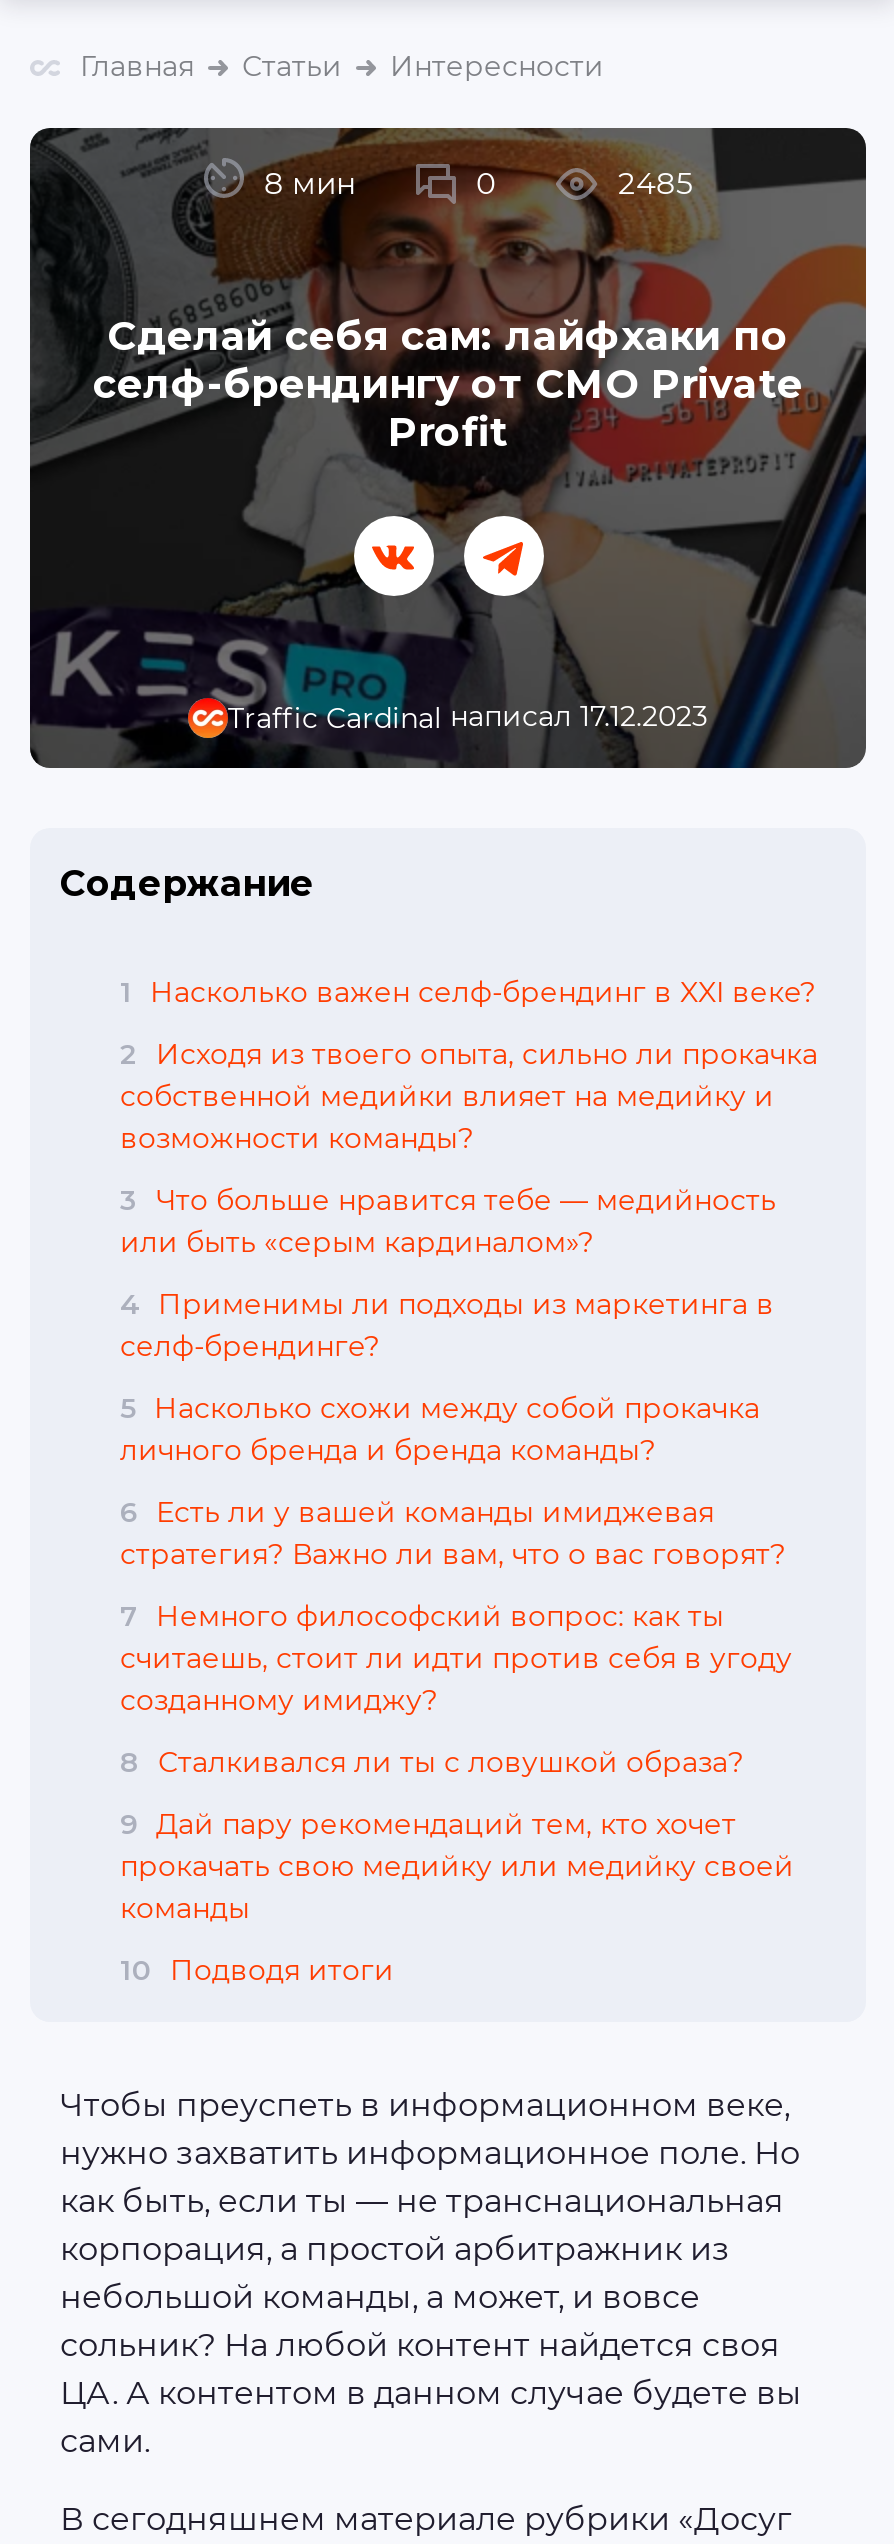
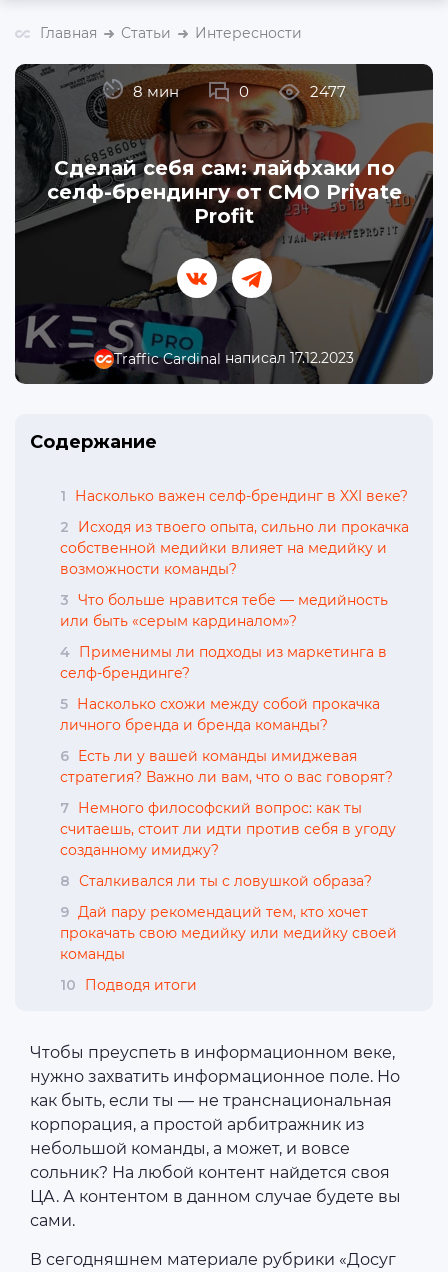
[618,164,692,202] 2485 -> [309,82,345,101] 2477

